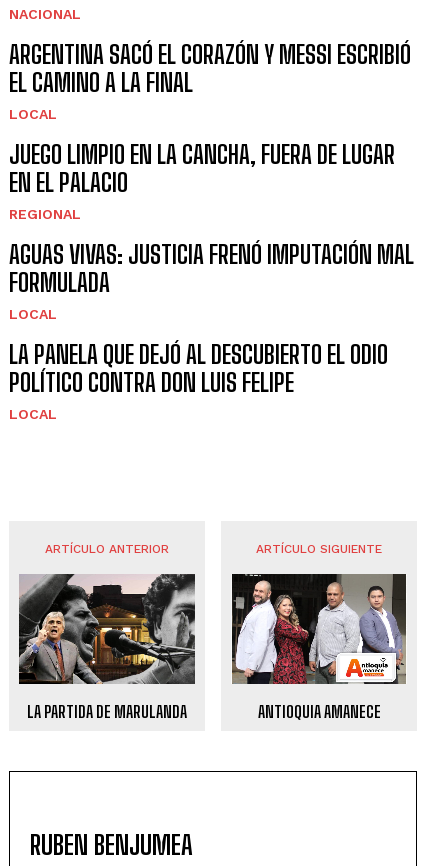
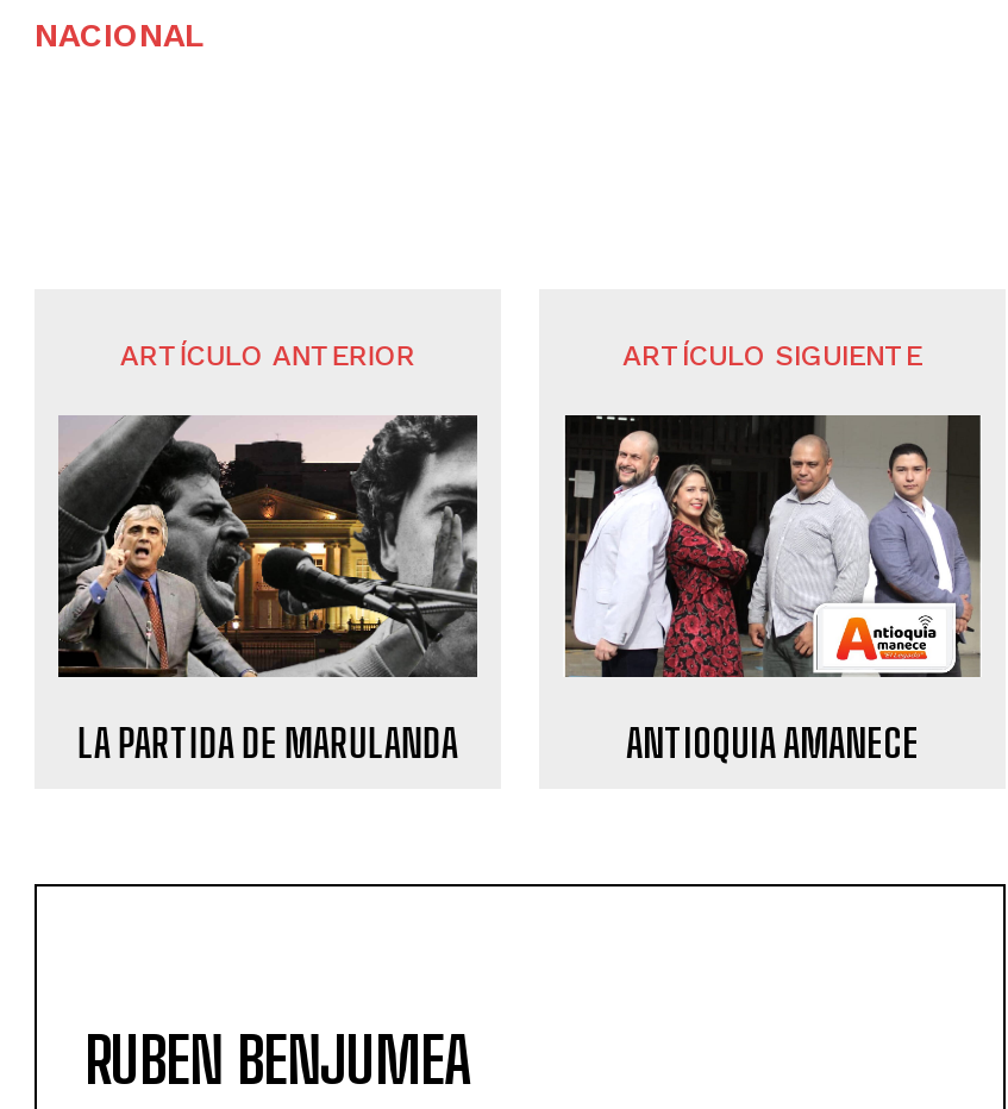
[9,40,414,422] ARGENTINA SACÓ EL CORAZÓN Y MESSI ESCRIBIÓ | EL CAMINO A LA FINAL | LOCAL | JUEGO LIMPIO EN LA CANCHA, FUERA DE LUGAR | EN EL PALACIO | REGIONAL | AGUAS VIVAS: JUSTICIA FRENÓ IMPUTACIÓN MAL | FORMULADA | LOCAL | LA PANELA QUE DEJÓ AL DESCUBIERTO EL ODIO | POLÍTICO CONTRA DON LUIS FELIPE | LOCAL -> none

